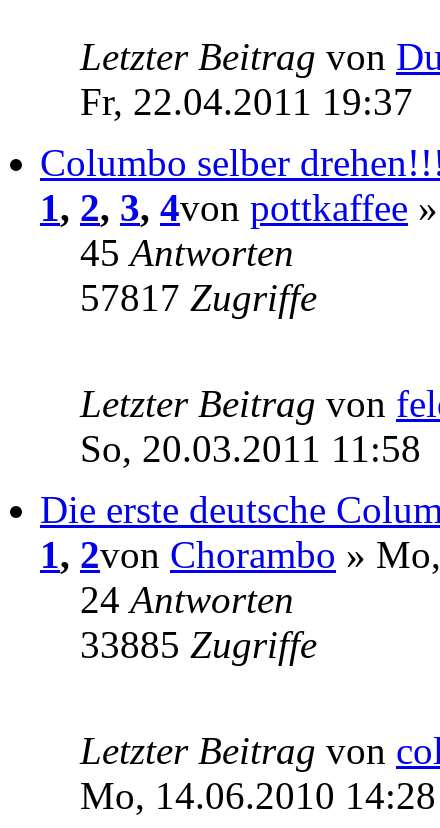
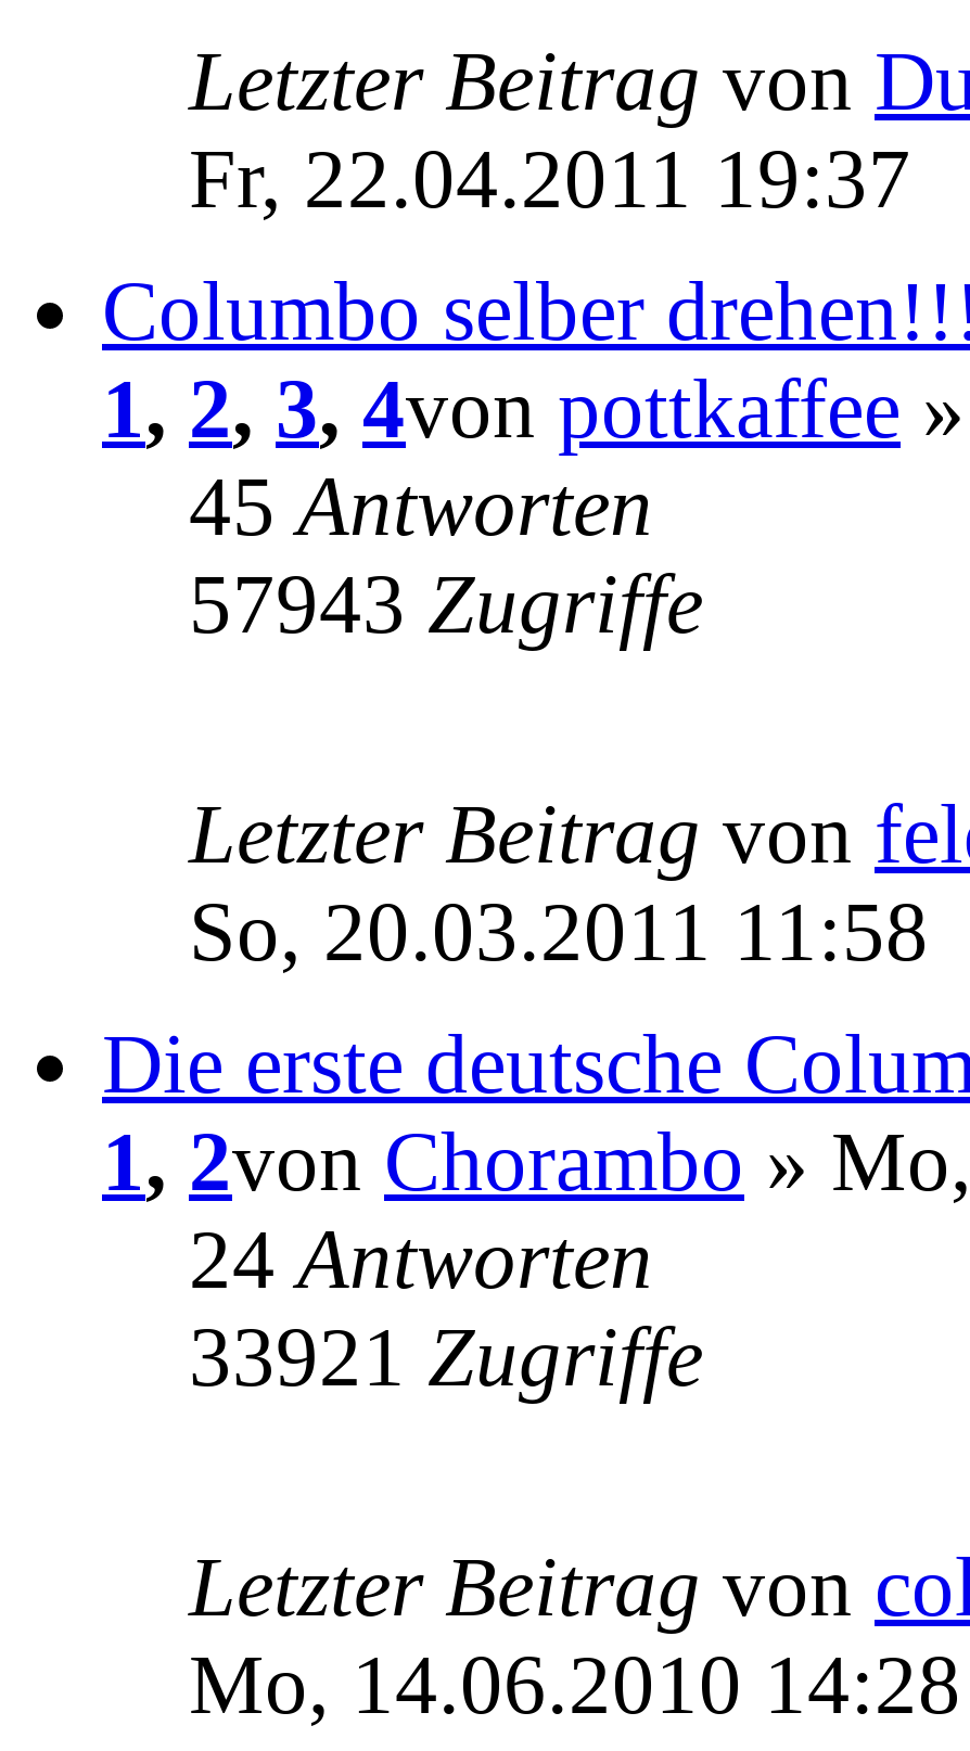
[80,276,317,319] 57817 Zugriffe -> [189,557,703,651] 57943 Zugriffe
[80,623,317,666] 33885 Zugriffe -> [189,1310,703,1404] 33921 Zugriffe

